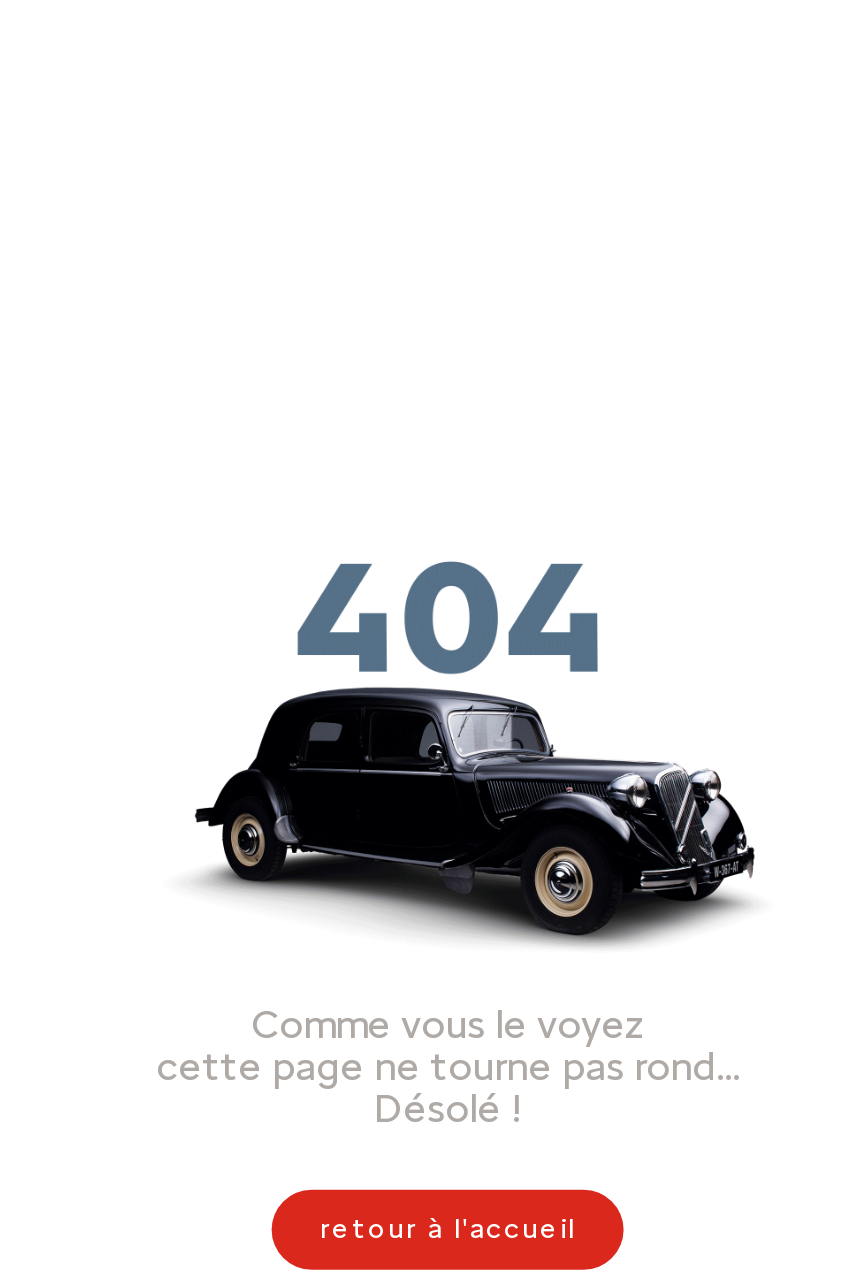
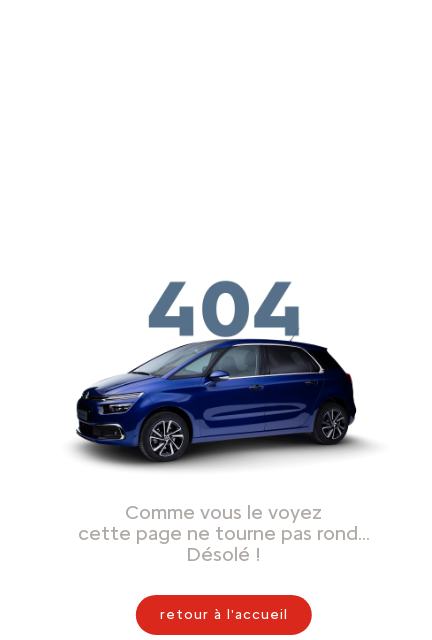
[150,676,756,948] [image] -> [74,336,377,473] [image]

